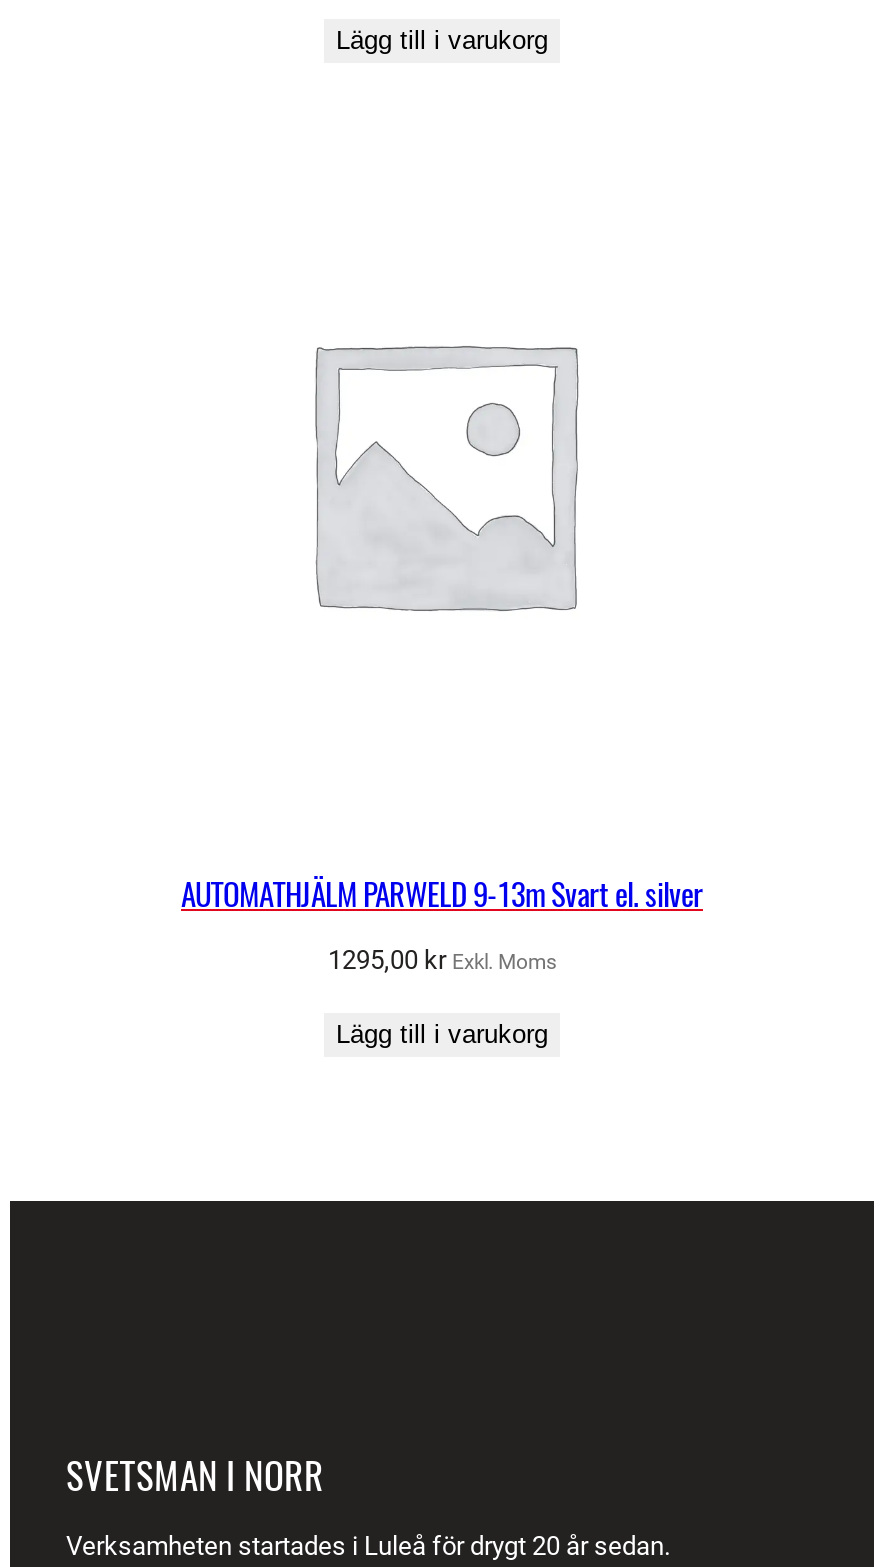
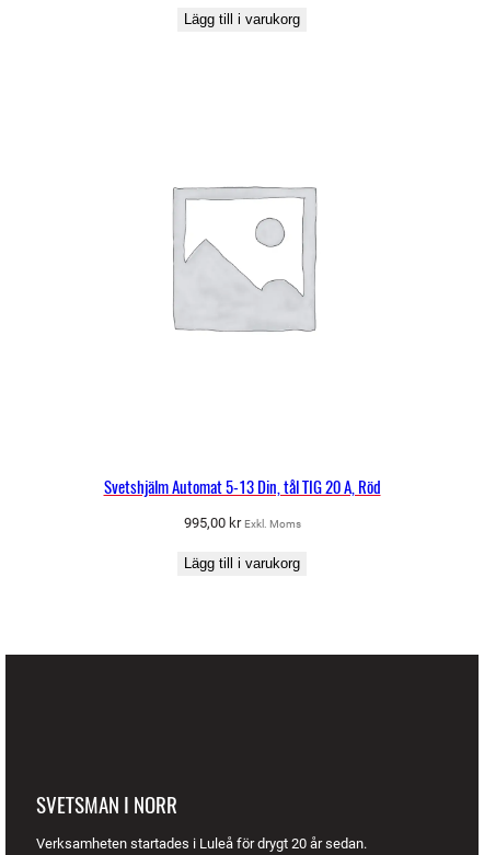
[181,873,703,915] AUTOMATHJÄLM PARWELD 9-13m Svart el. silver -> [103,475,381,498] Svetshjälm Automat 5-13 Din, tål TIG 20 A, Röd
[328,946,556,976] 1295,00 kr Exkl. Moms -> [183,515,301,532] 995,00 kr Exkl. Moms

